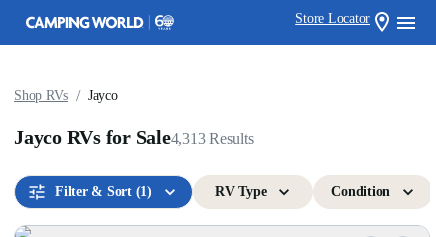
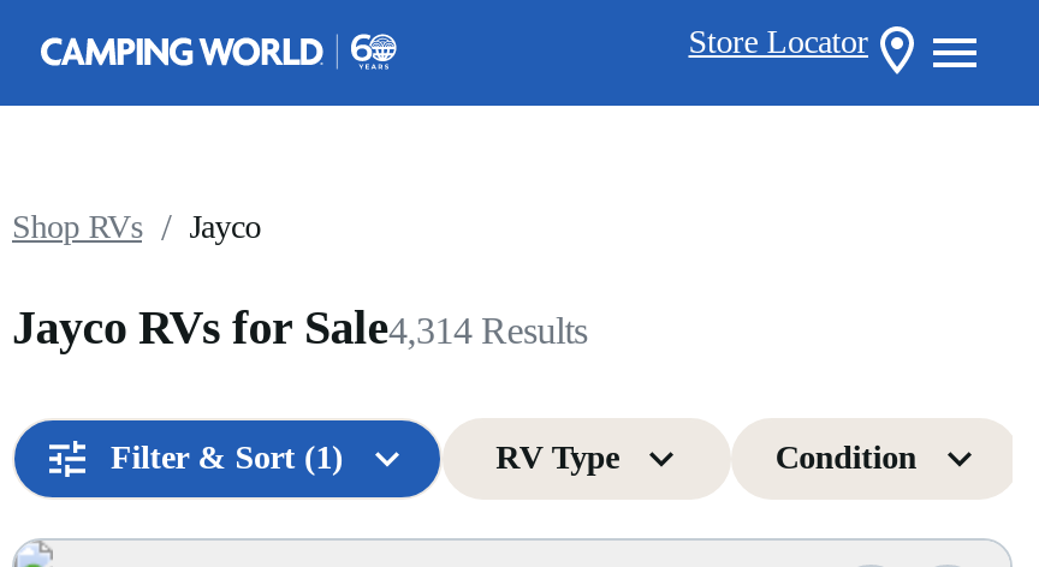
[14,126,253,148] Jayco RVs for Sale4,313 Results -> [12,300,587,353] Jayco RVs for Sale4,314 Results

